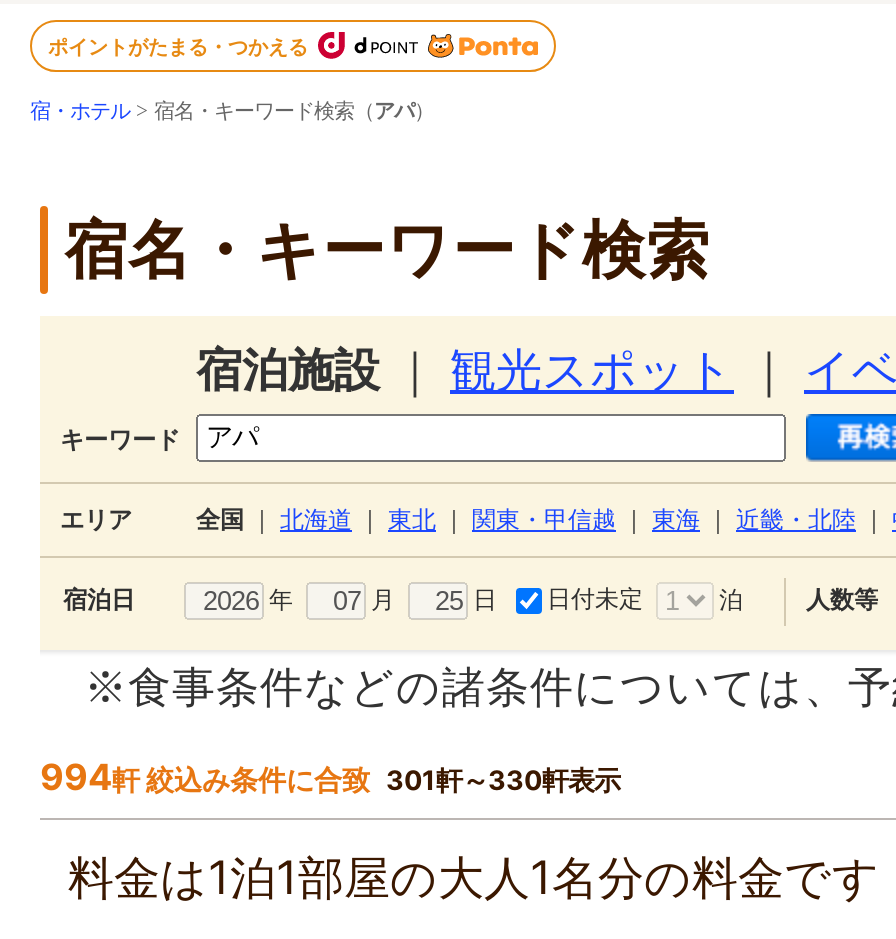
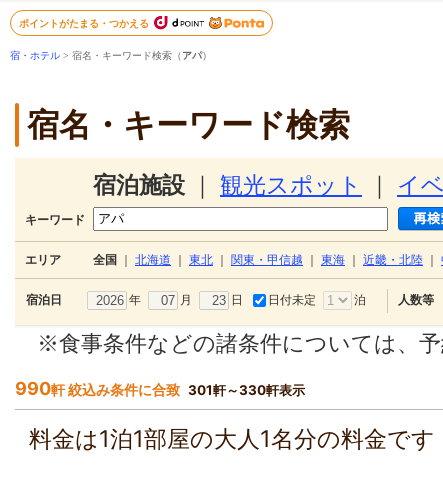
[40,757,620,799] 994軒 絞込み条件に合致 301軒～330軒表示 -> [15,378,305,399] 990軒 絞込み条件に合致 301軒～330軒表示

